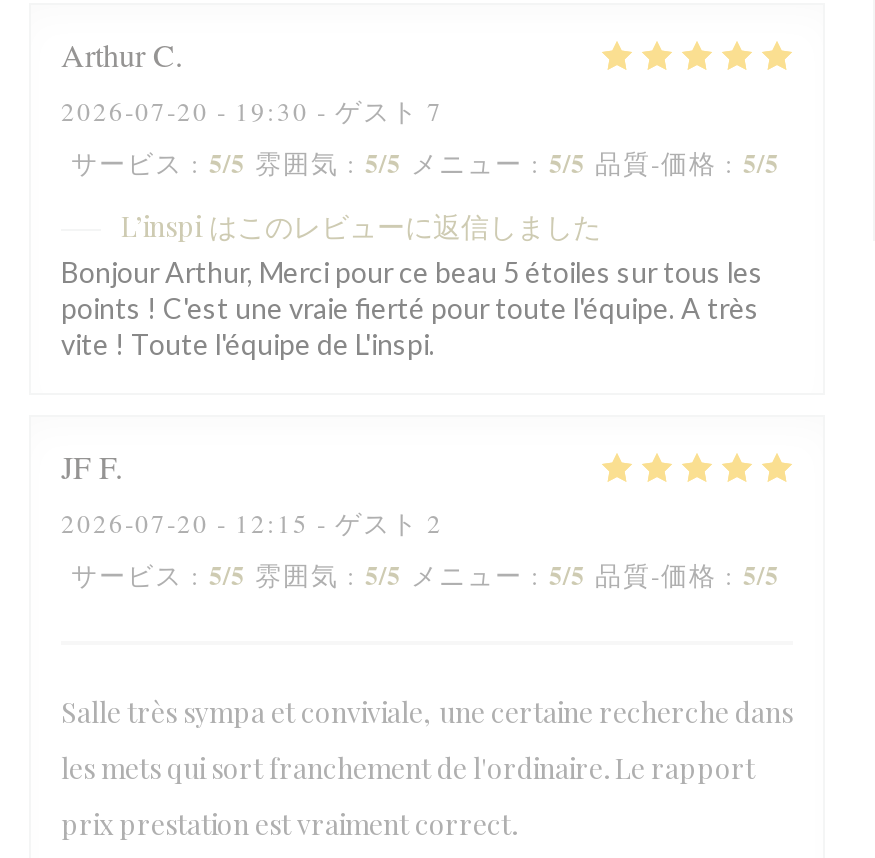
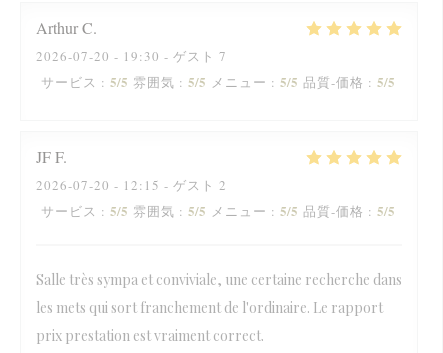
[61,207,763,361] L’inspi はこのレビューに返信しました | Bonjour Arthur, Merci pour ce beau 5 étoiles sur tous les | points ! C'est une vraie fierté pour toute l'équipe. A très | vite ! Toute l'équipe de L'inspi. -> none

